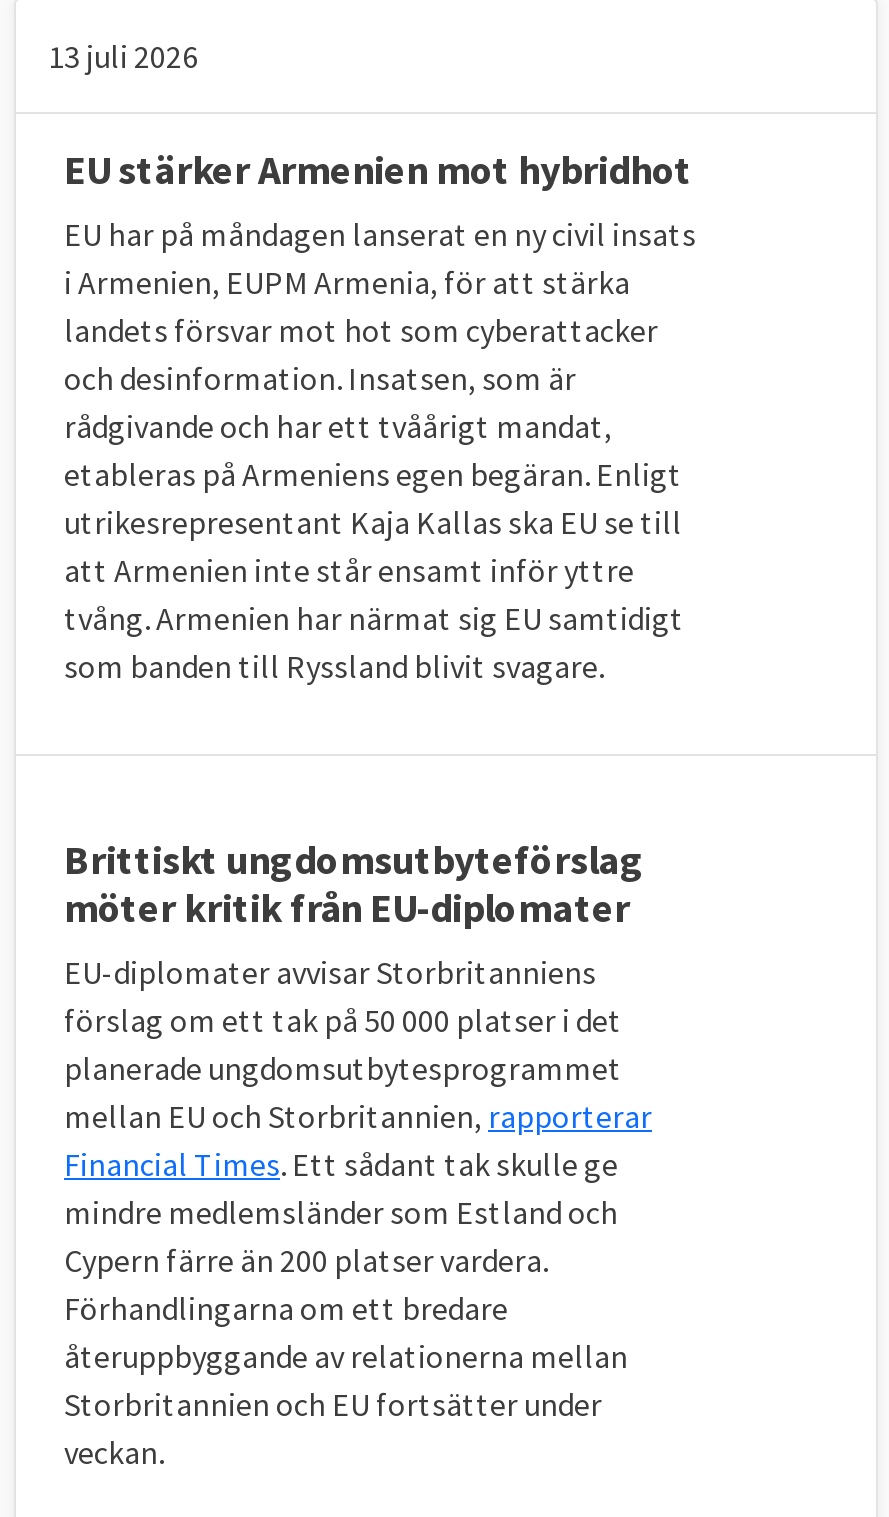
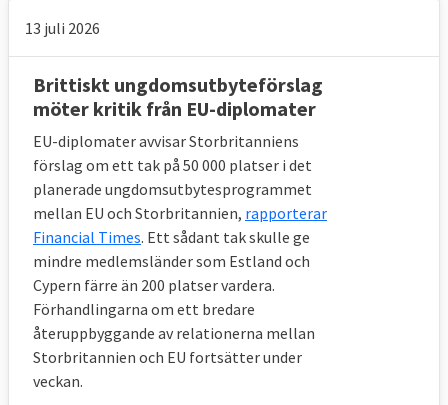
[64,144,696,686] EU stärker Armenien mot hybridhot | EU har på måndagen lanserat en ny civil insats | i Armenien, EUPM Armenia, för att stärka | landets försvar mot hot som cyberattacker | och desinformation. Insatsen, som är | rådgivande och har ett tvåårigt mandat, | etableras på Armeniens egen begäran. Enligt | utrikesrepresentant Kaja Kallas ska EU se till | att Armenien inte står ensamt inför yttre | tvång. Armenien har närmat sig EU samtidigt | som banden till Ryssland blivit svagare. -> none

